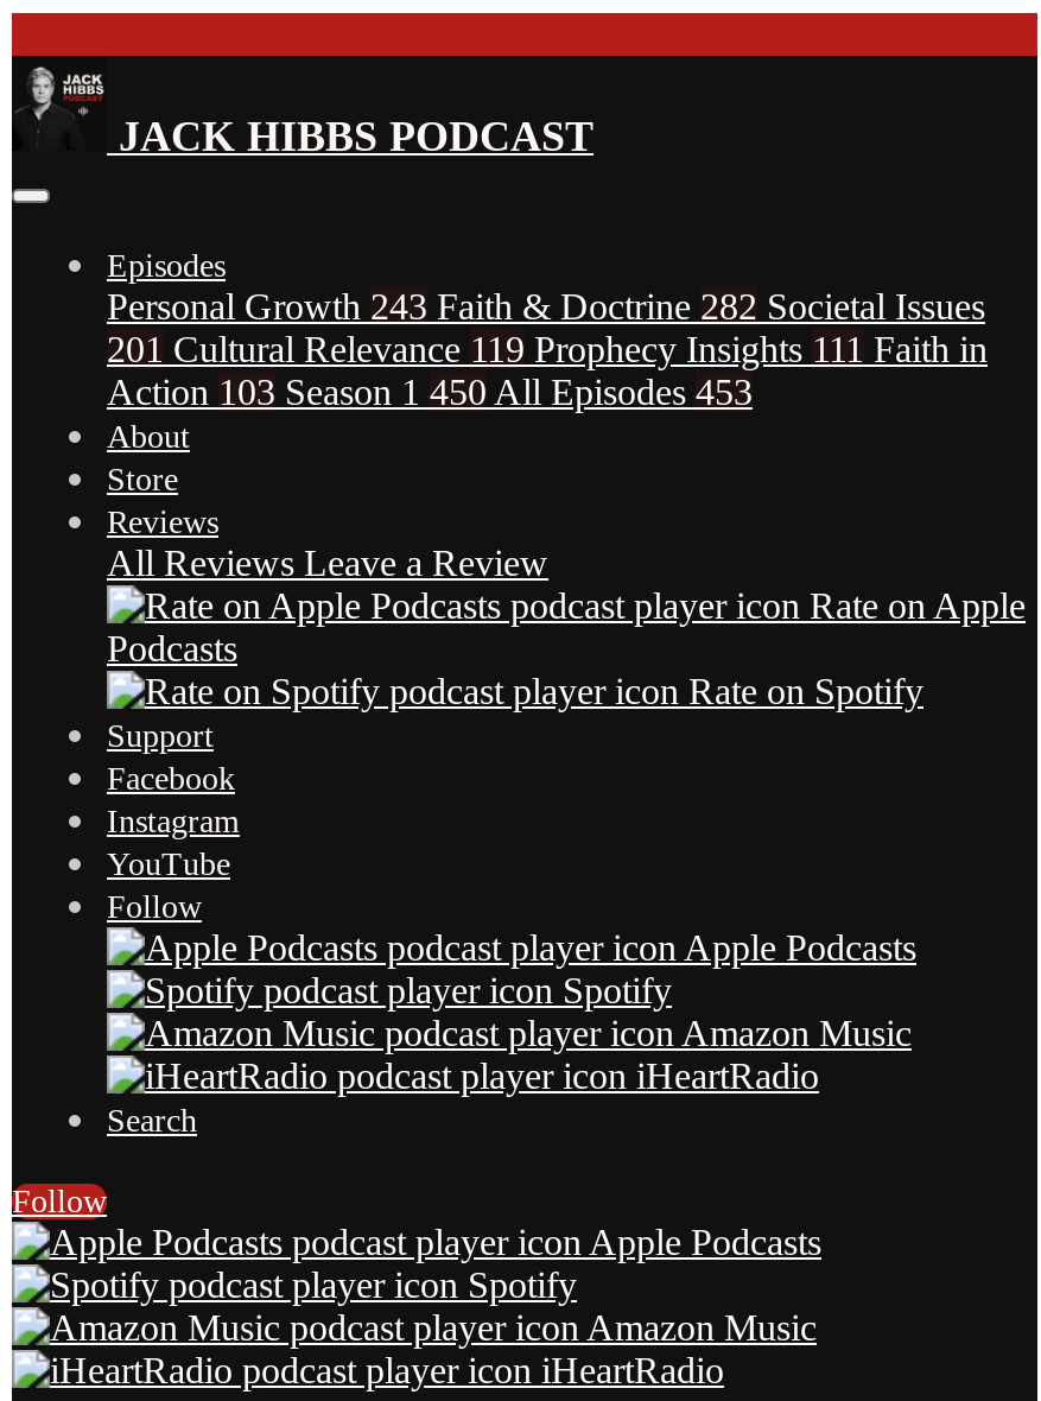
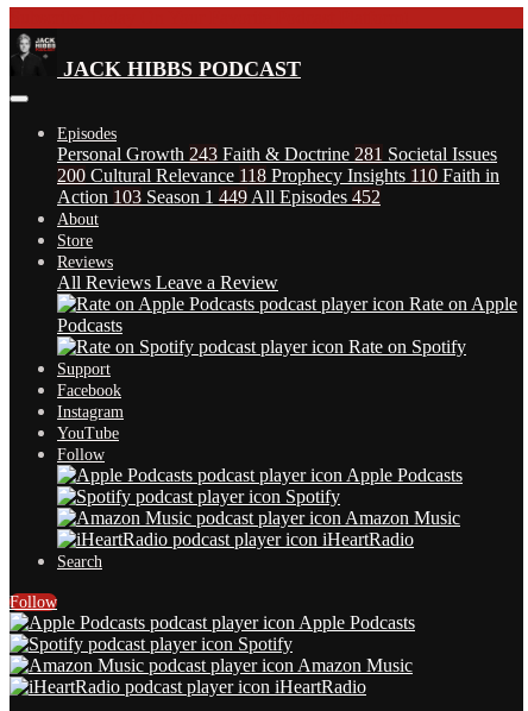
[107,286,985,327] Personal Growth 243 Faith & Doctrine 282 Societal Issues -> [57,144,497,164] Personal Growth 243 Faith & Doctrine 281 Societal Issues
[107,329,988,369] 201 Cultural Relevance 119 Prophecy Insights 111 Faith in -> [57,165,499,185] 200 Cultural Relevance 118 Prophecy Insights 110 Faith in
[107,372,753,412] Action 103 Season 1 450 All Episodes 453 -> [57,187,381,207] Action 103 Season 1 449 All Episodes 452

